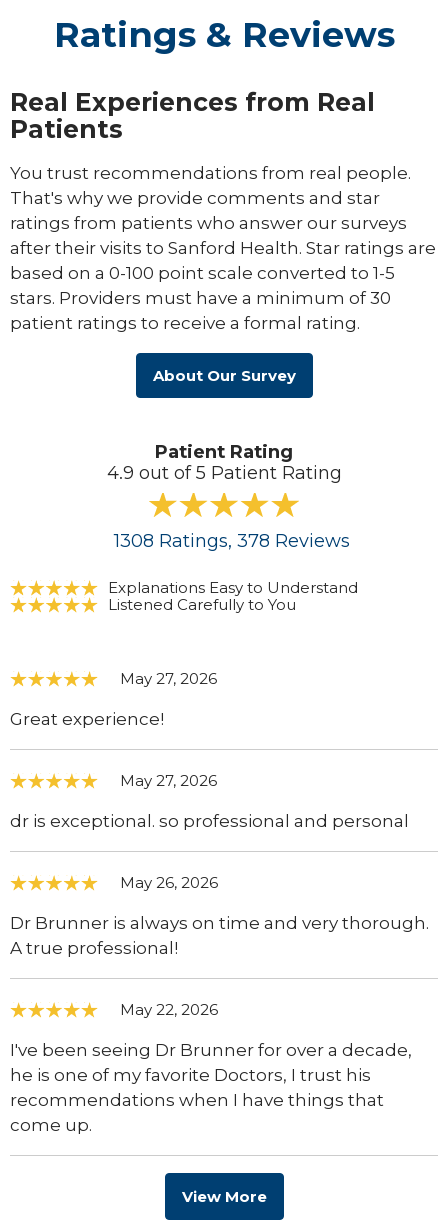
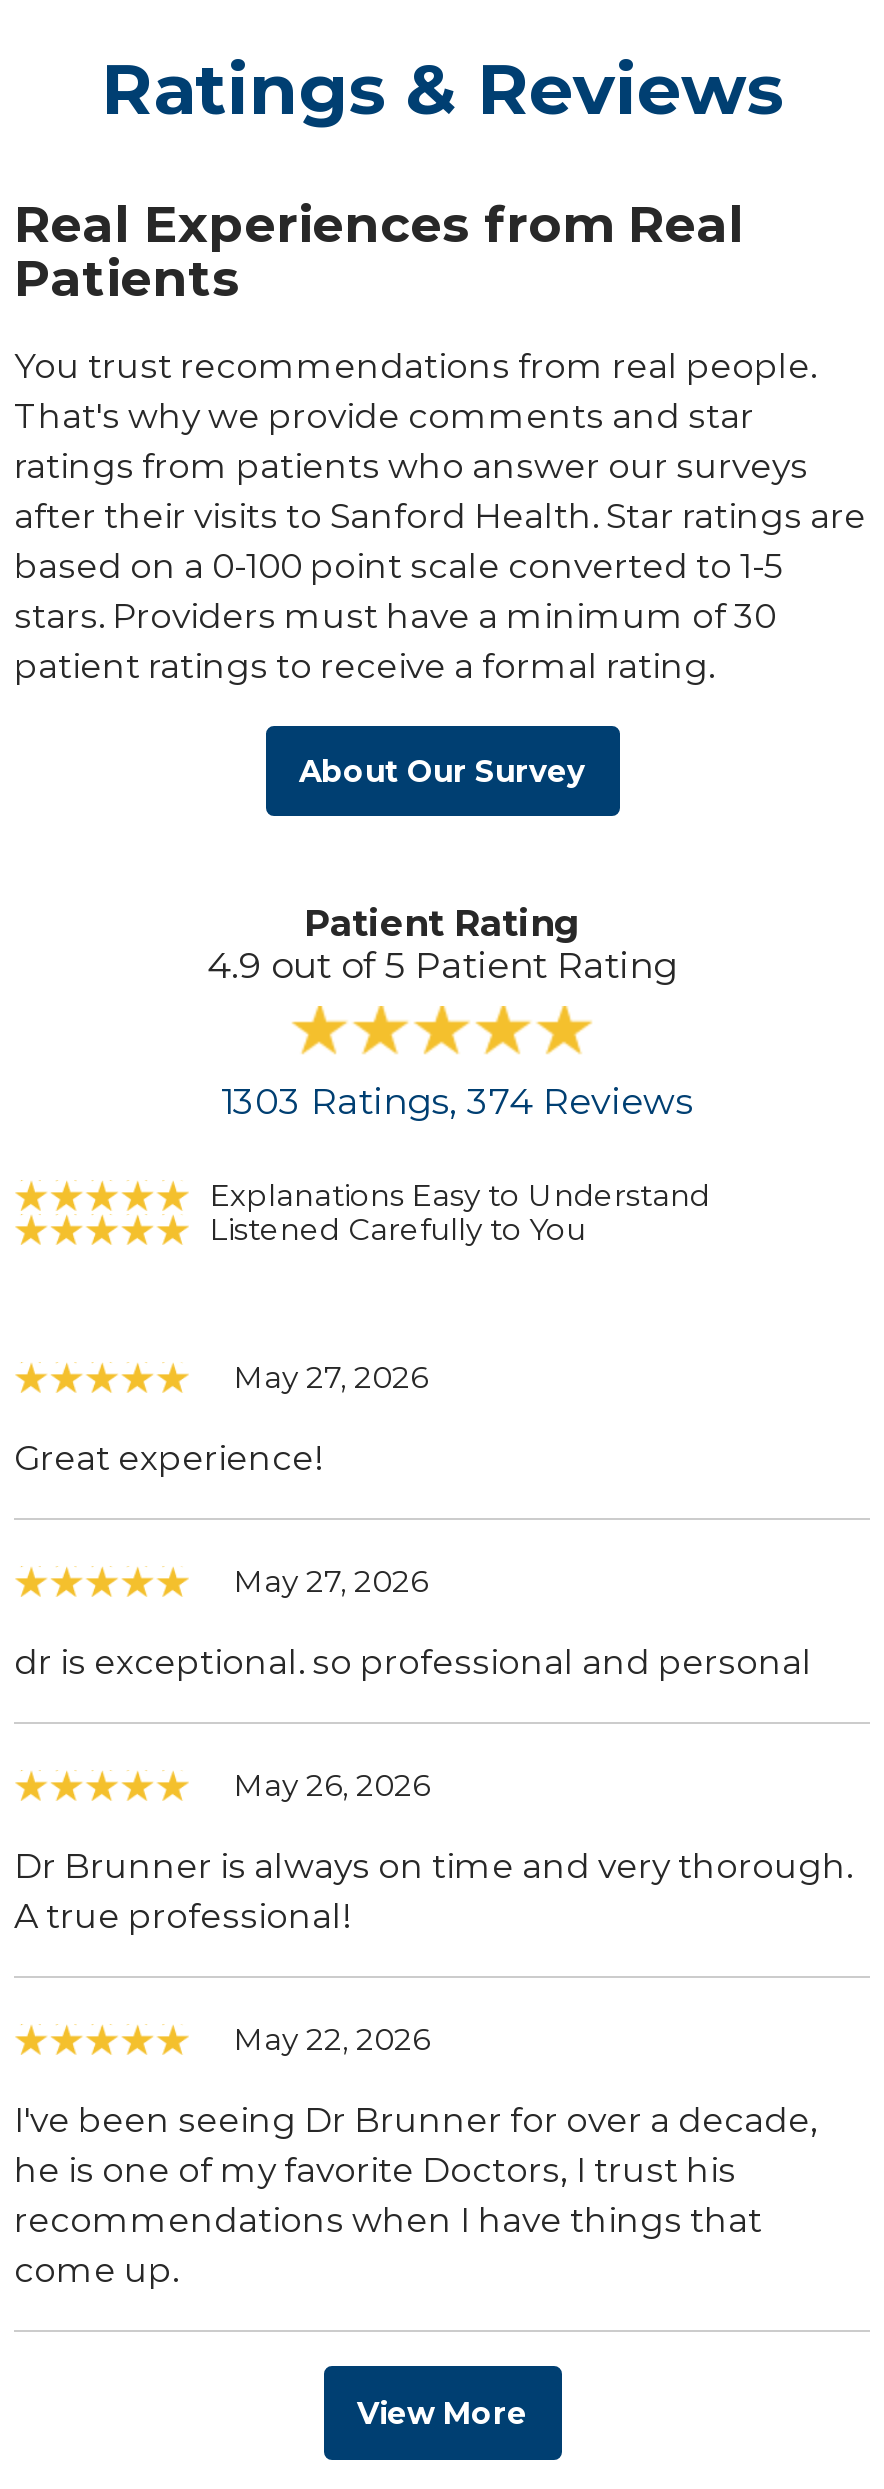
[113,529,349,552] 1308 Ratings, 378 Reviews -> [221,1078,693,1124] 1303 Ratings, 374 Reviews

